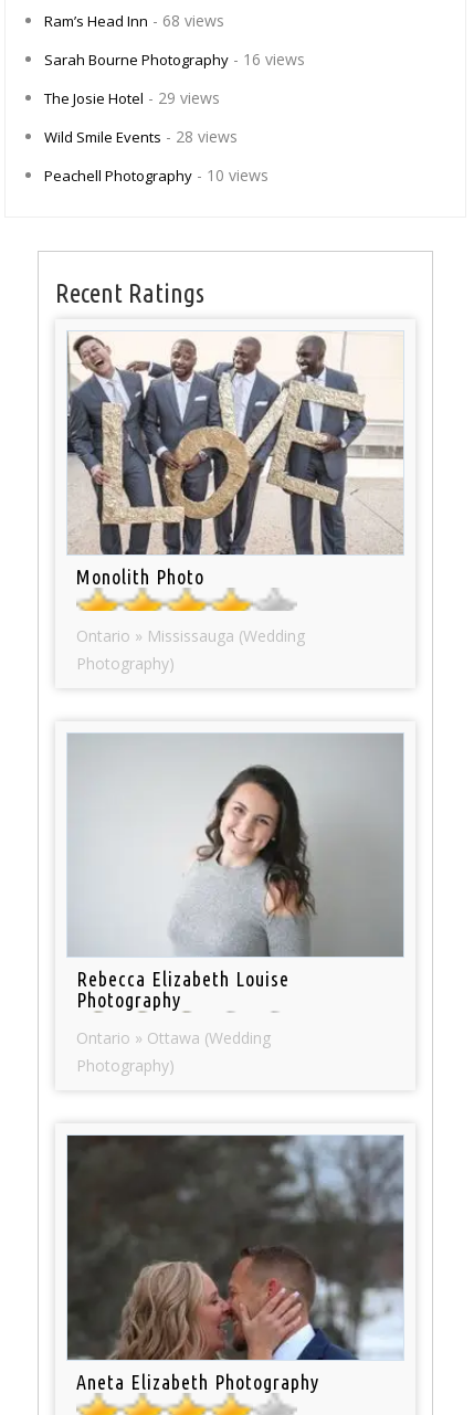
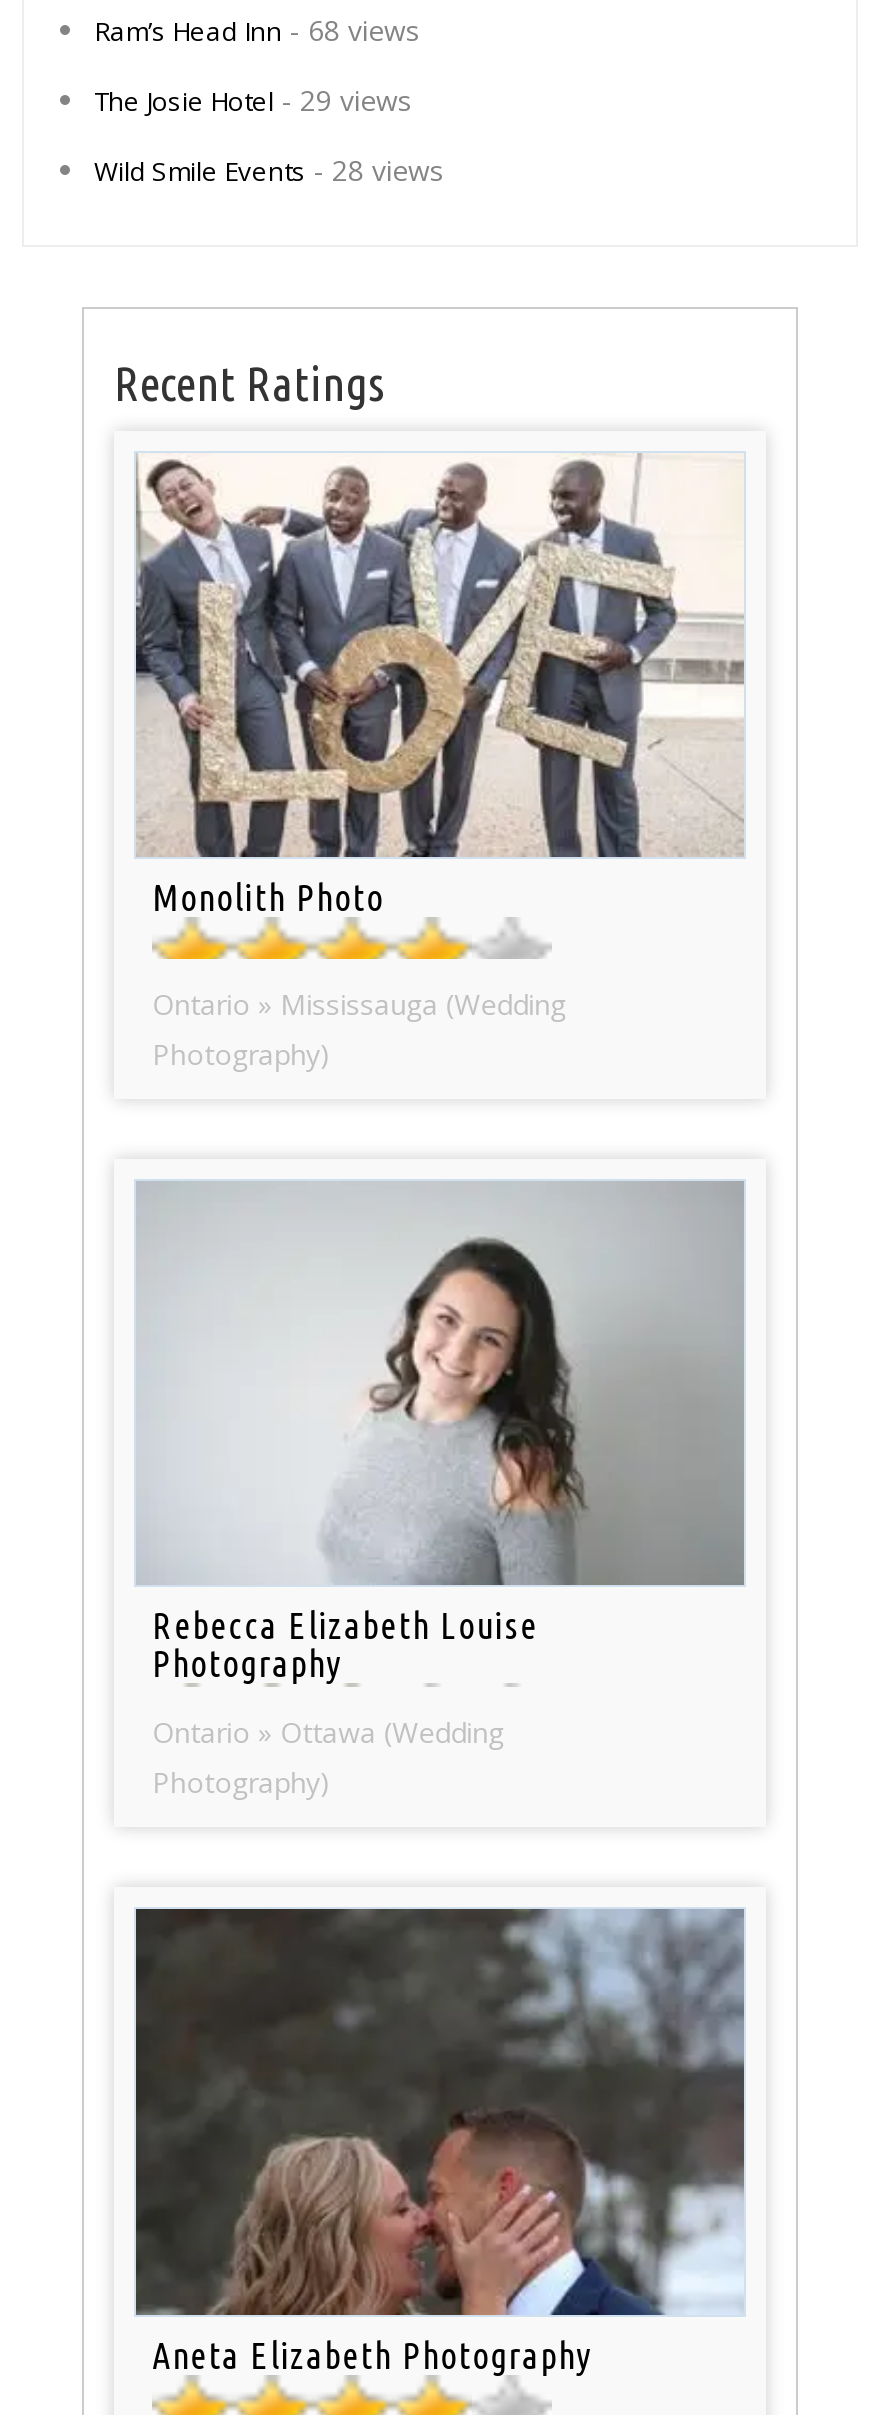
[44,48,305,69] Sarah Bourne Photography - 16 views -> none
[44,164,268,185] Peachell Photography - 10 views -> none

